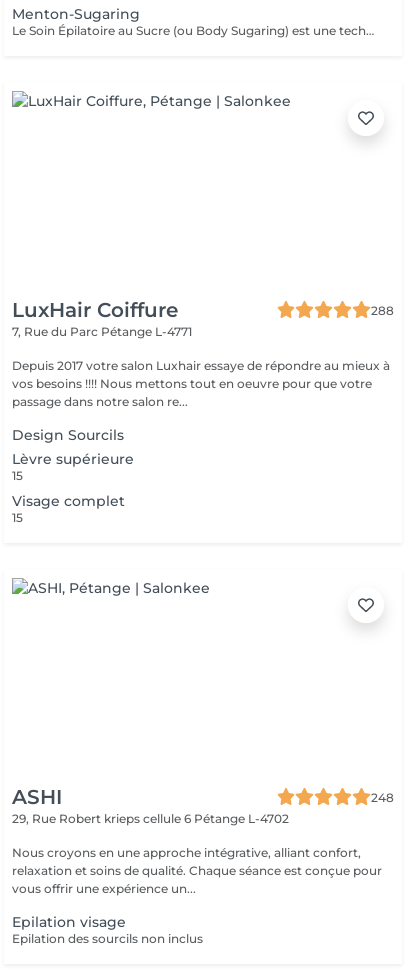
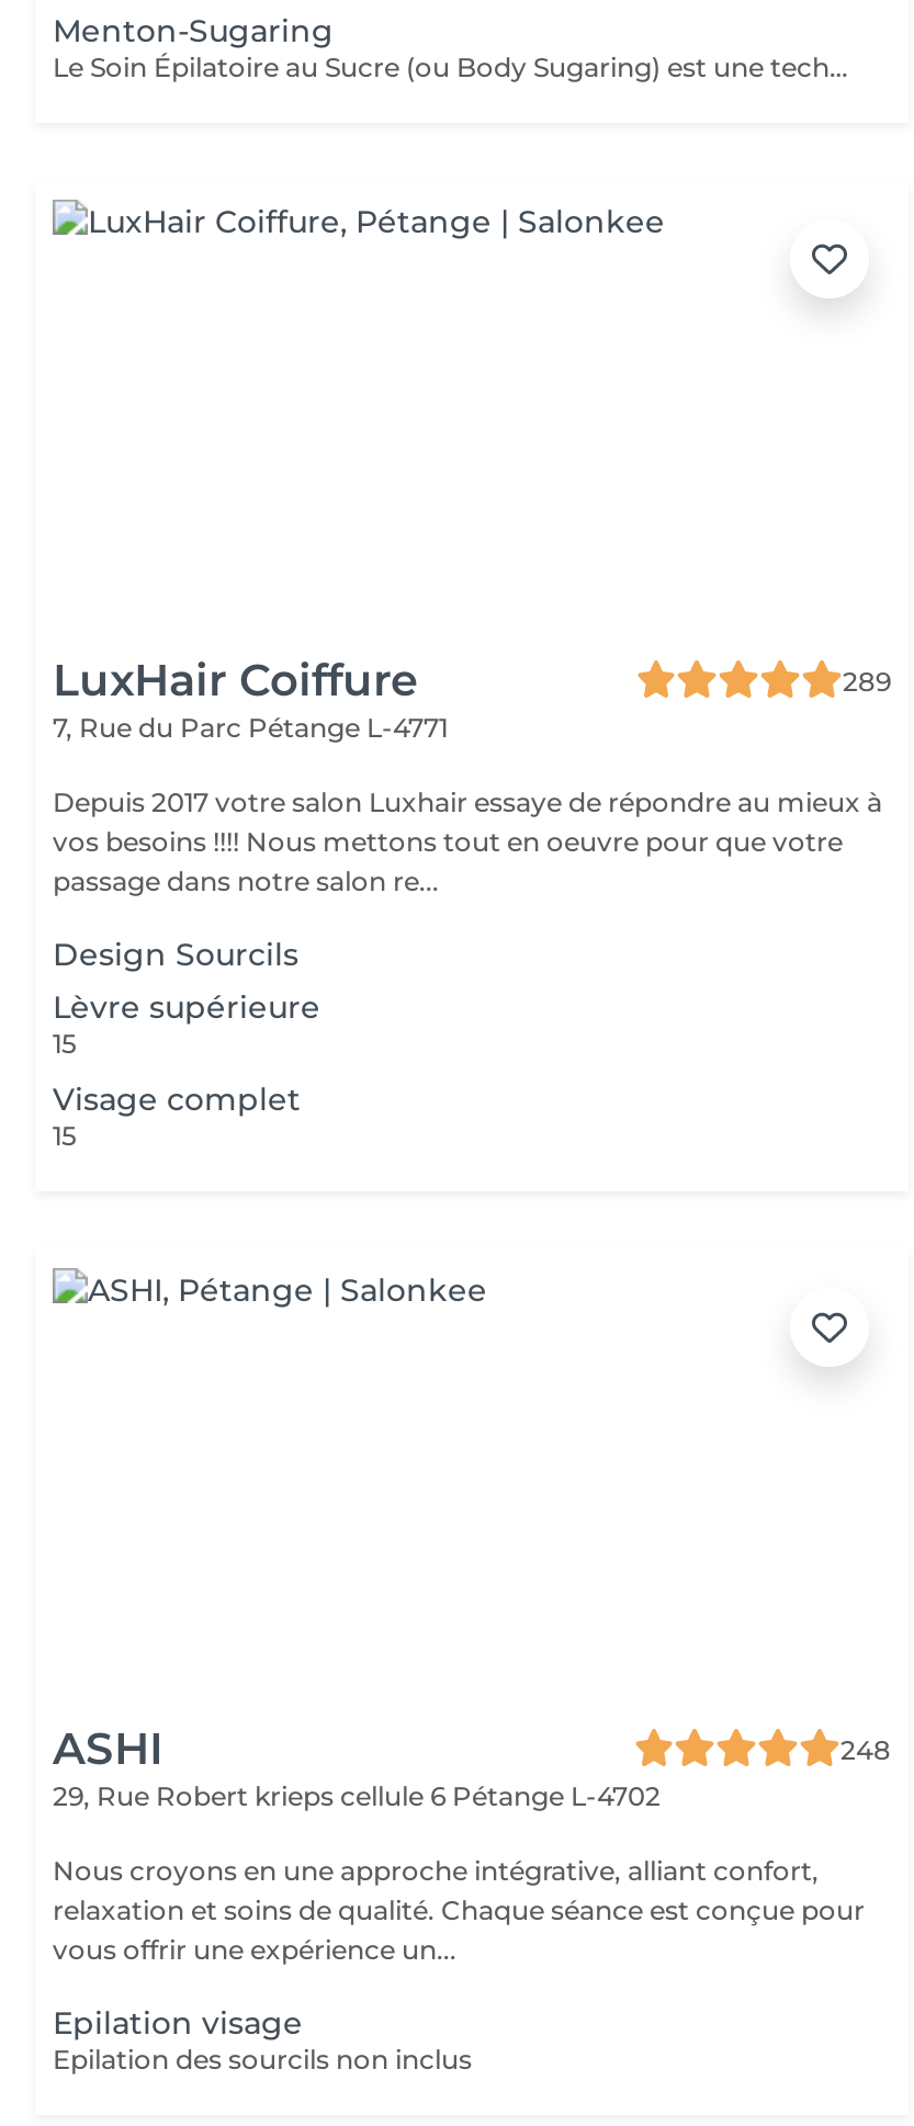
[371,303,394,318] 288 -> [843,665,891,698] 289

